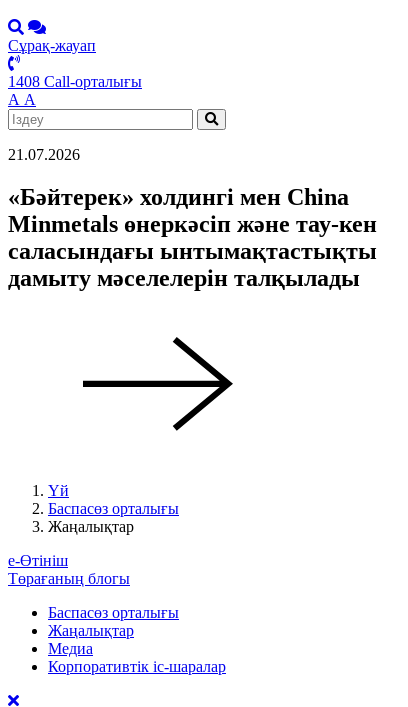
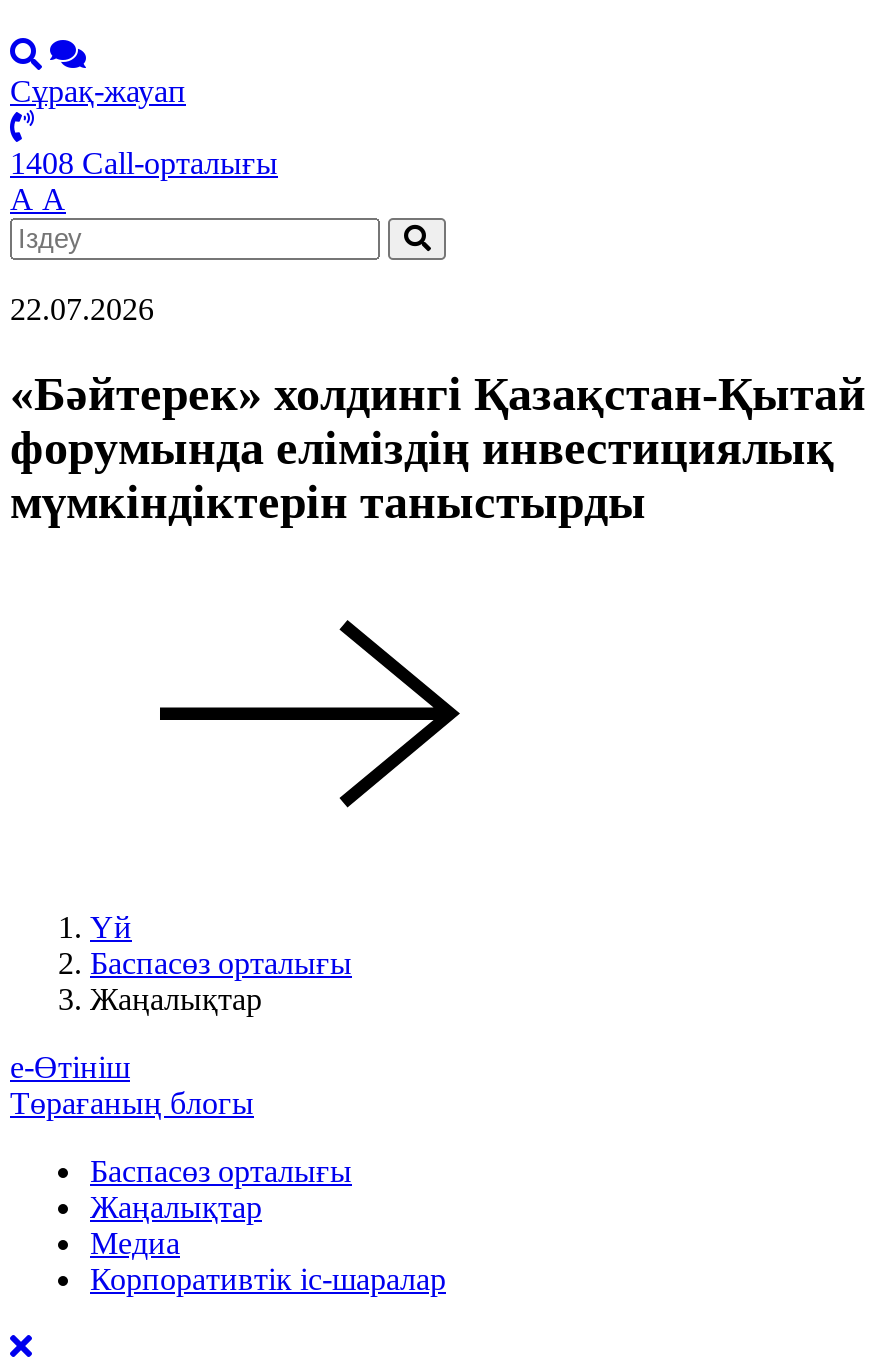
[8,146,80,163] 21.07.2026 -> [10,292,154,326] 22.07.2026
[8,184,377,291] «Бәйтерек» холдингі мен China | Minmetals өнеркәсіп және тау-кен | саласындағы ынтымақтастықты | дамыту мәселелерін талқылады -> [10,368,866,528] «Бәйтерек» холдингі Қазақстан-Қытай | форумында еліміздің инвестициялық | мүмкіндіктерін таныстырды

